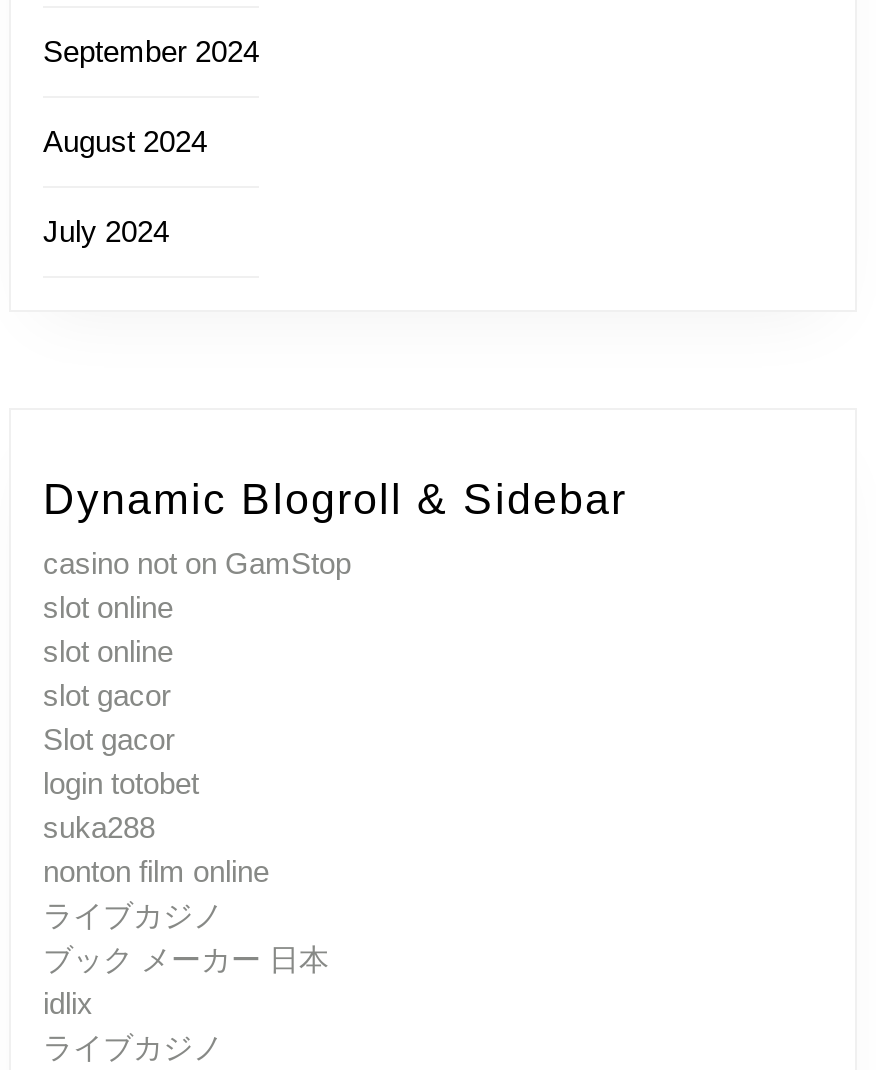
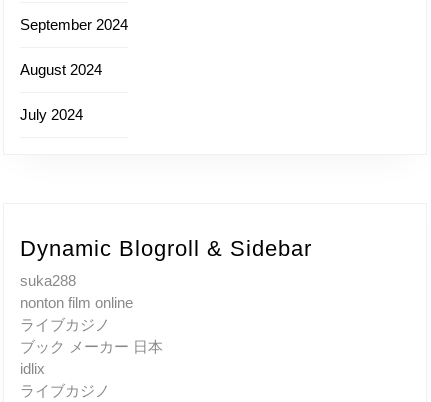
[43,546,351,800] casino not on GamStop | slot online | slot online | slot gacor | Slot gacor | login totobet -> none

